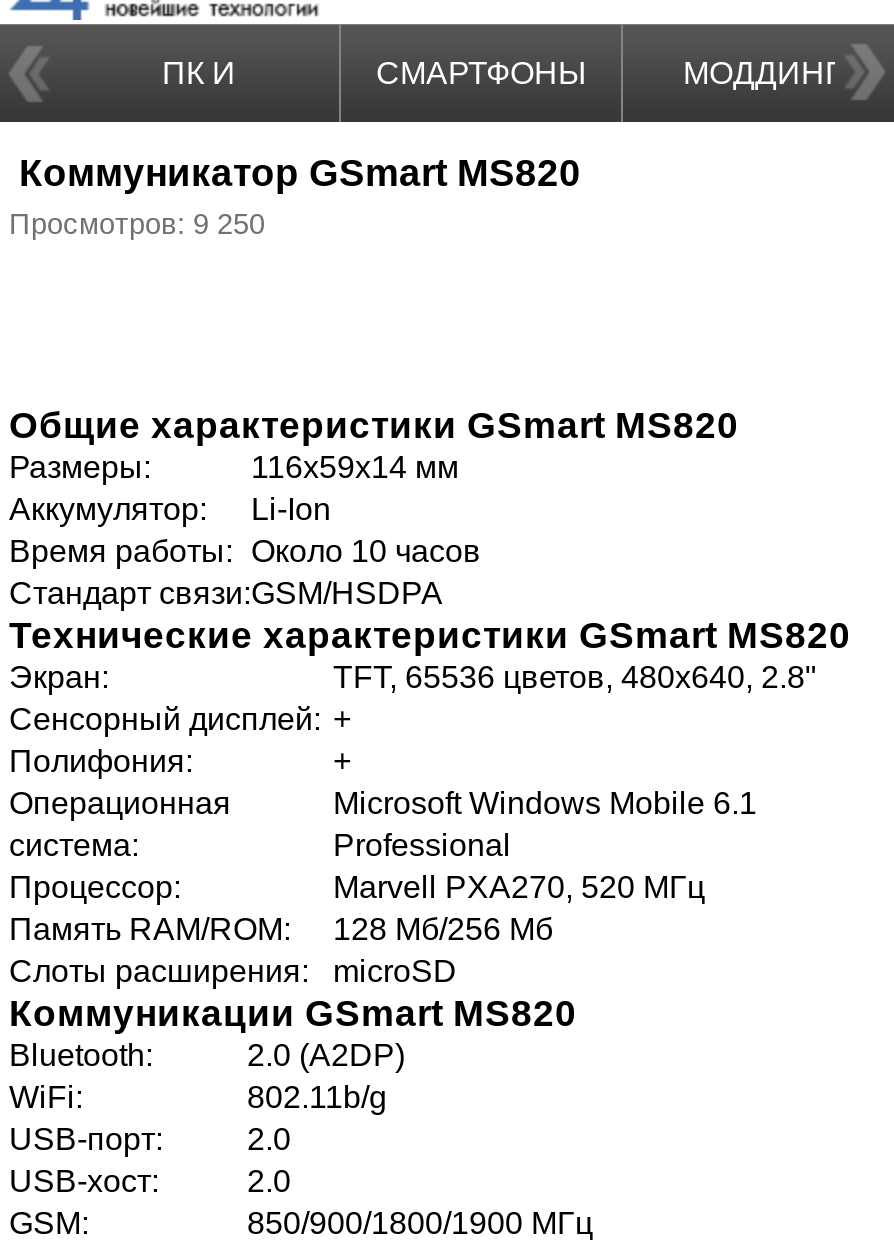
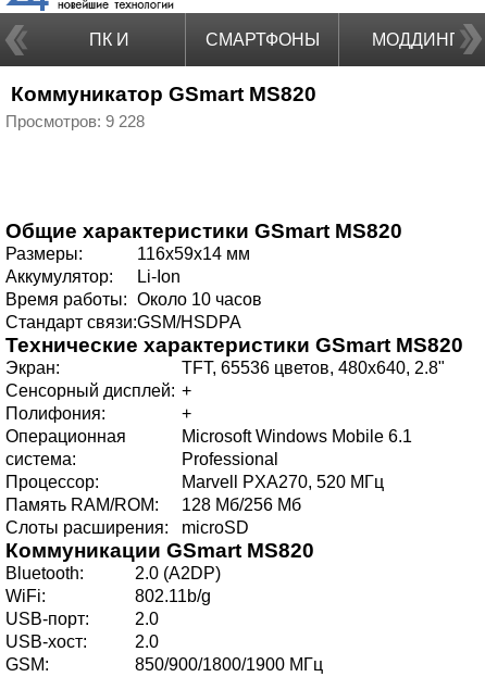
[9,208,265,240] Просмотров: 9 250 -> [5,113,145,130] Просмотров: 9 228

